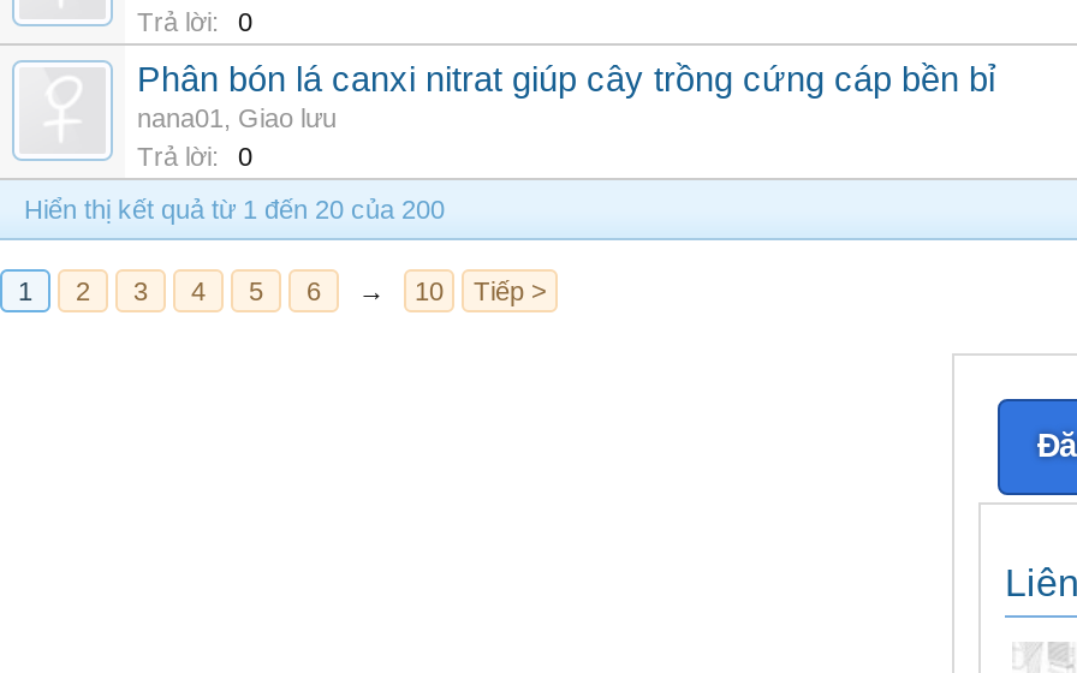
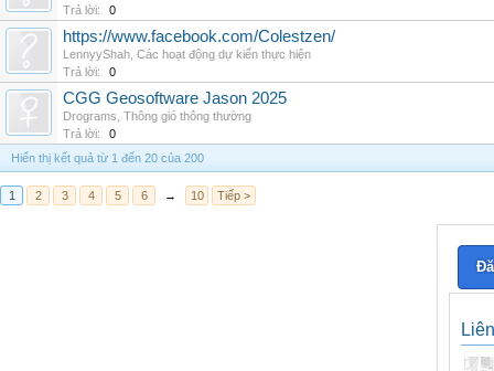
[137,60,995,132] Phân bón lá canxi nitrat giúp cây trồng cứng cáp bền bỉ | nana01, Giao lưu -> [63,28,335,123] https://www.facebook.com/Colestzen/ | LennyyShah, Các hoạt động dự kiến thực hiện | Trả lời: | 0 | CGG Geosoftware Jason 2025 | Drograms, Thông gió thông thường

